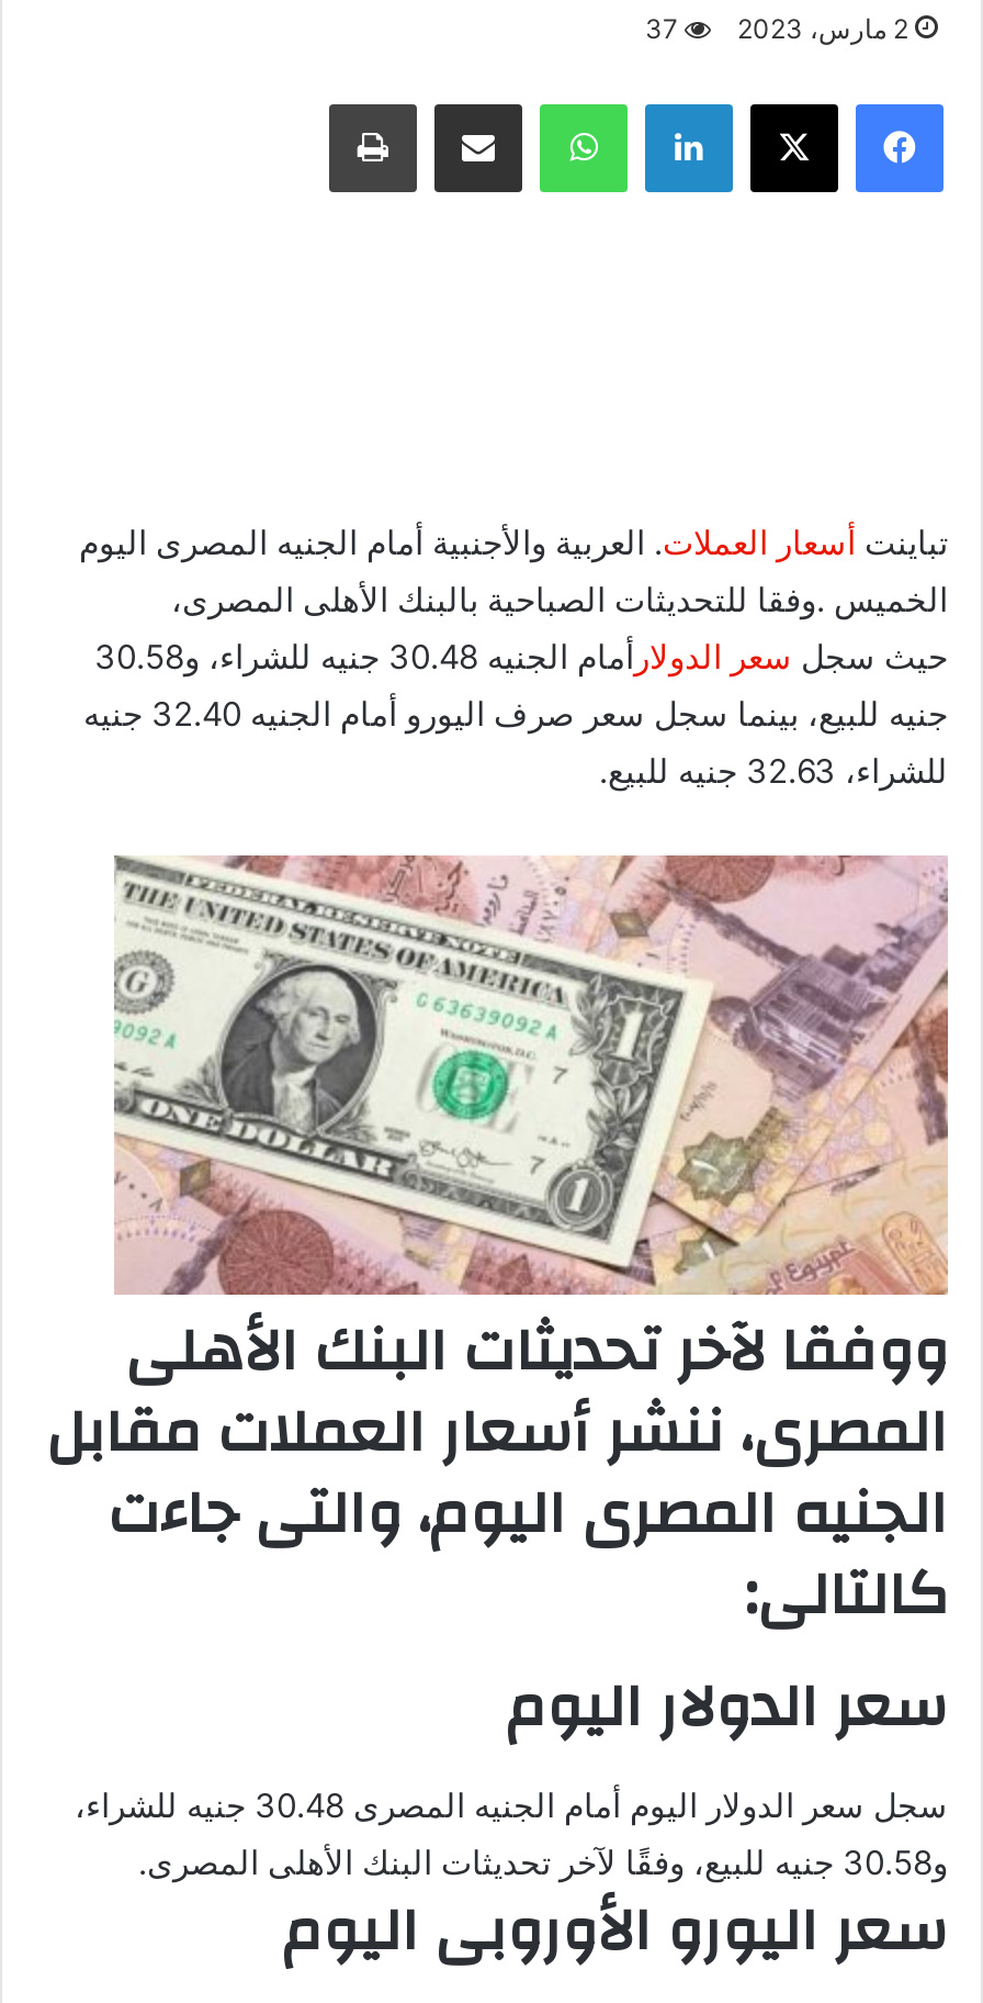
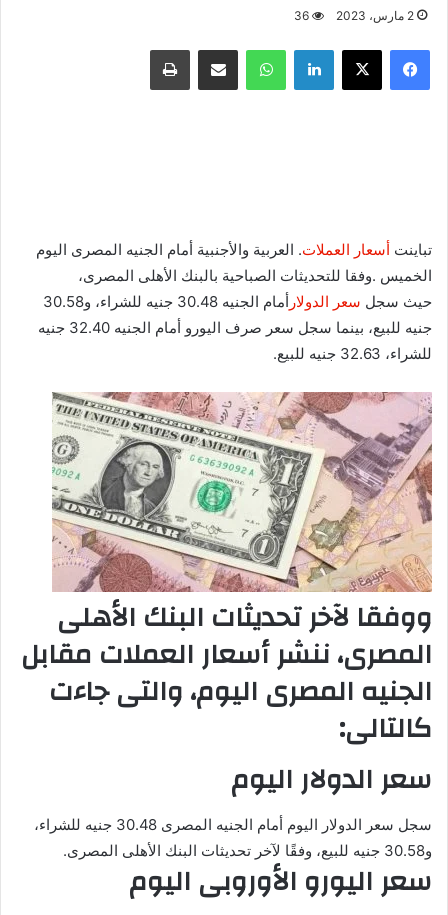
[645,13,678,46] 37 -> [294,8,309,23] 36

